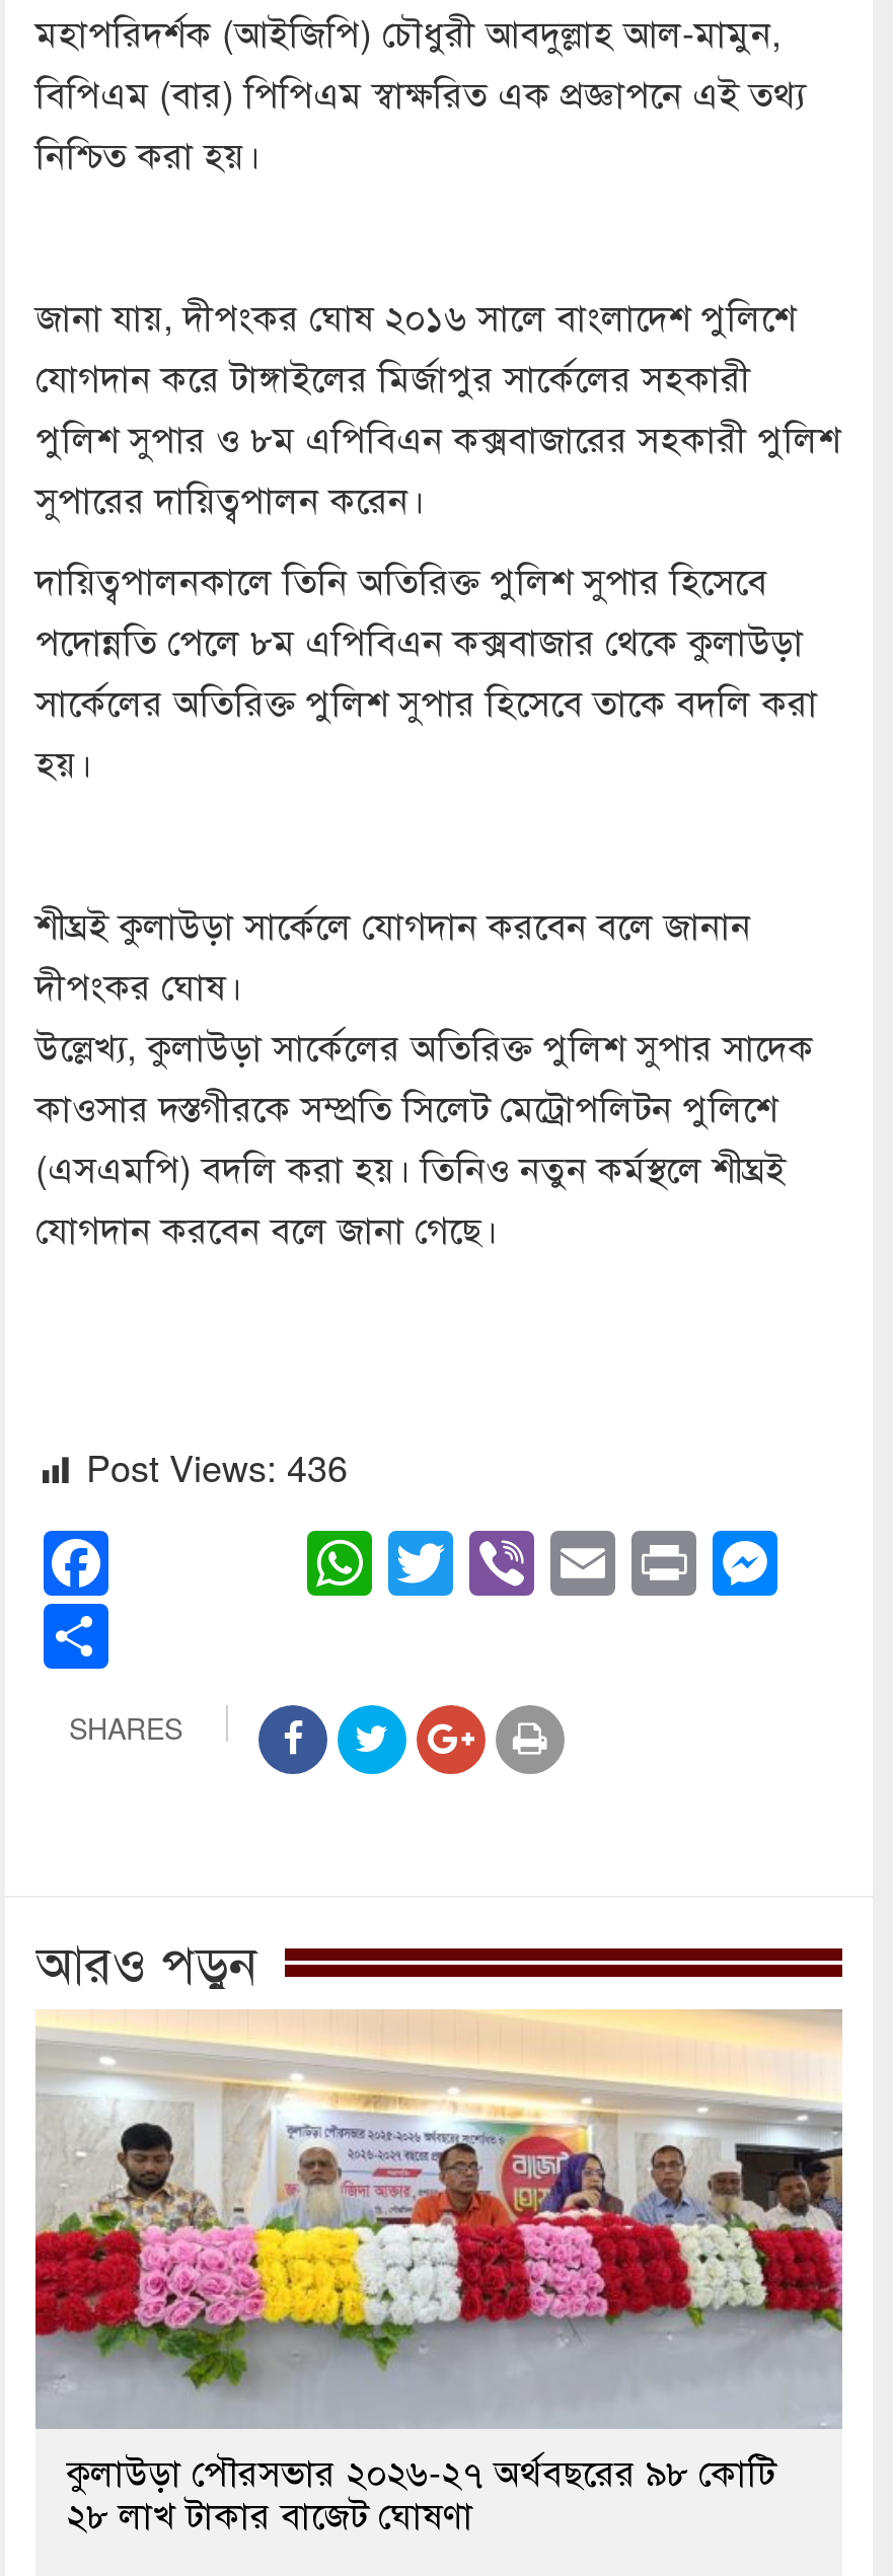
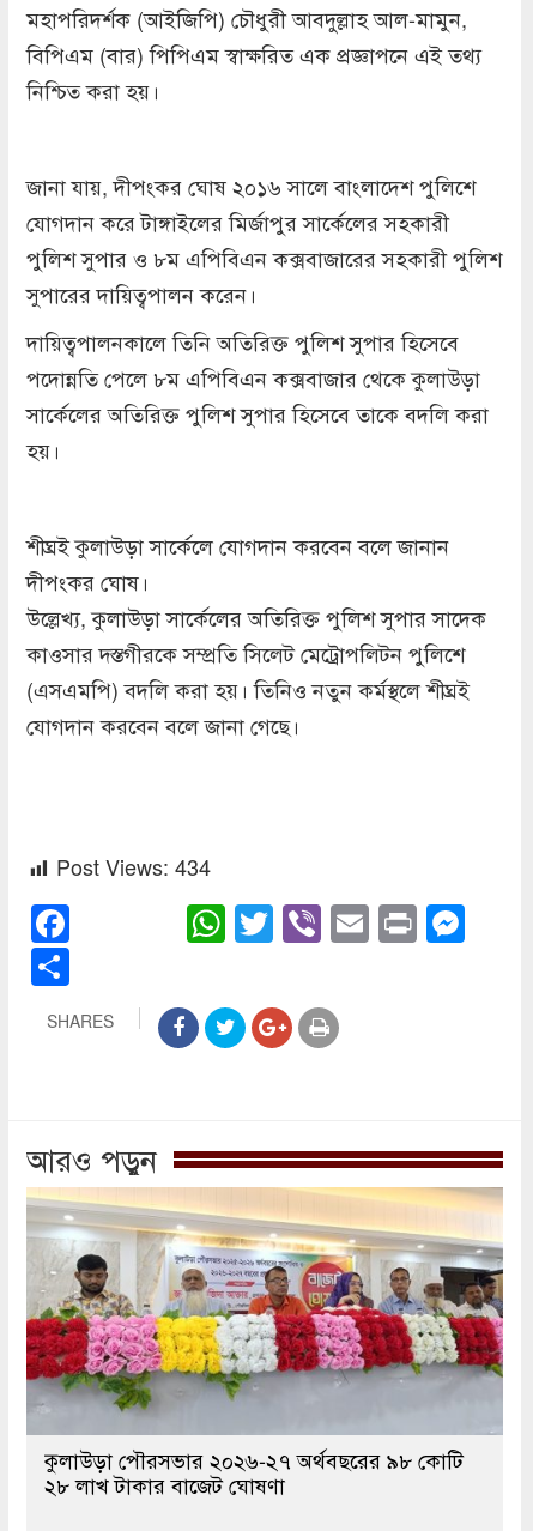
[86,1440,348,1493] Post Views: 436 -> [56,851,211,882] Post Views: 434

